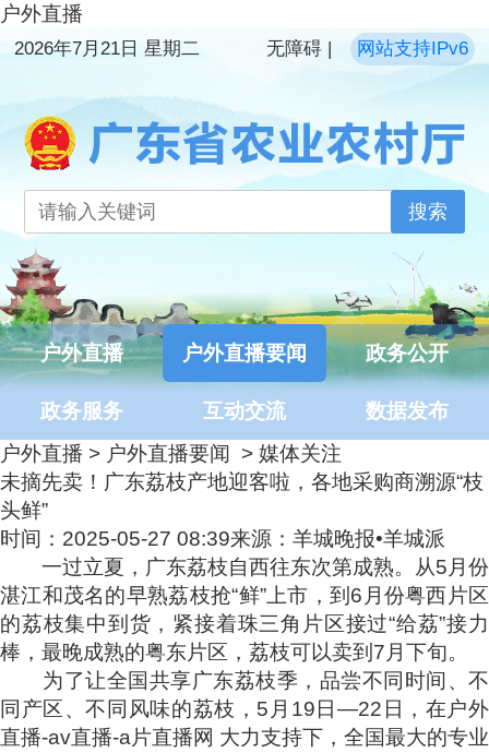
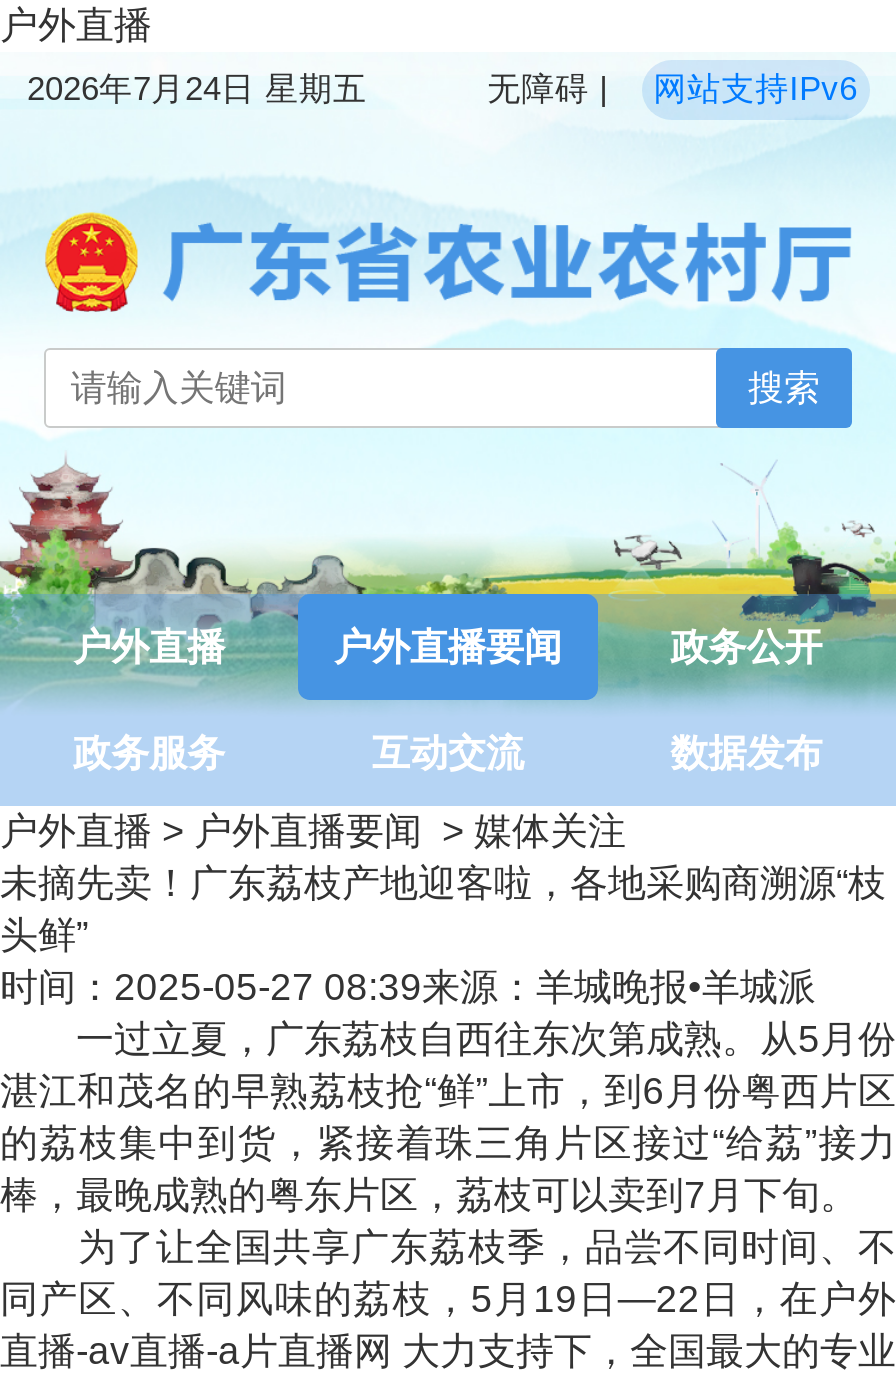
[15,38,200,59] 2026年7月21日 星期二 -> [27,70,367,108] 2026年7月24日 星期五

